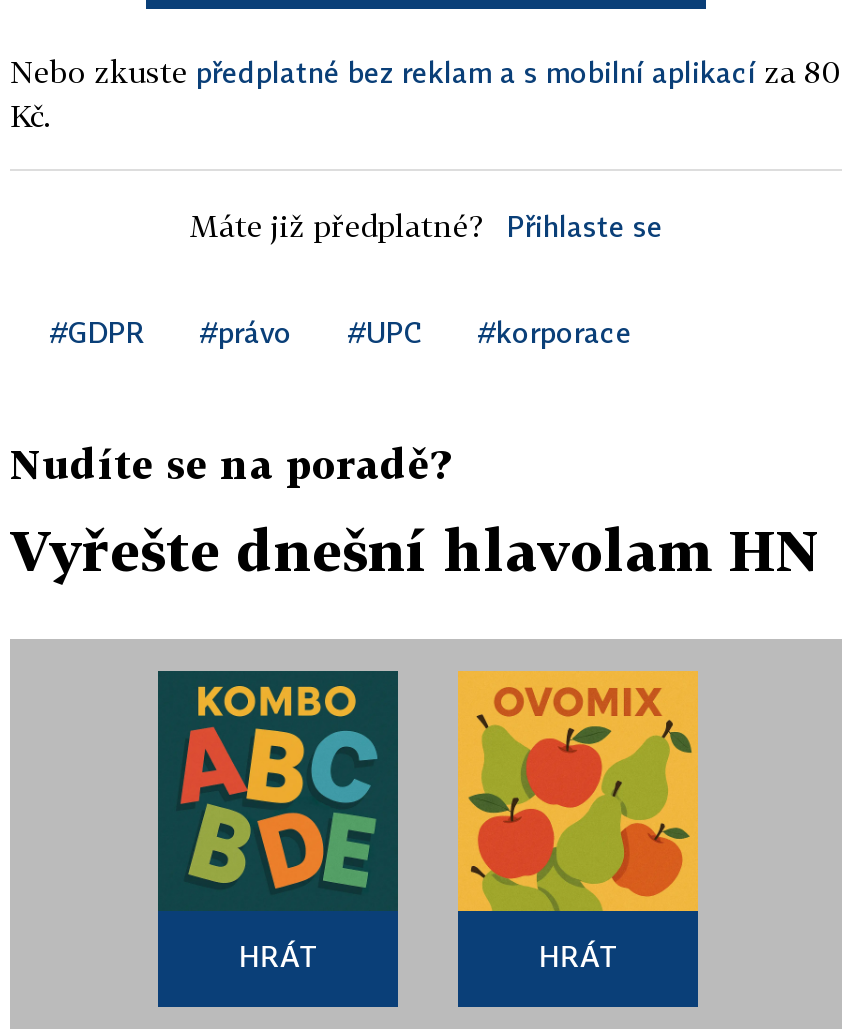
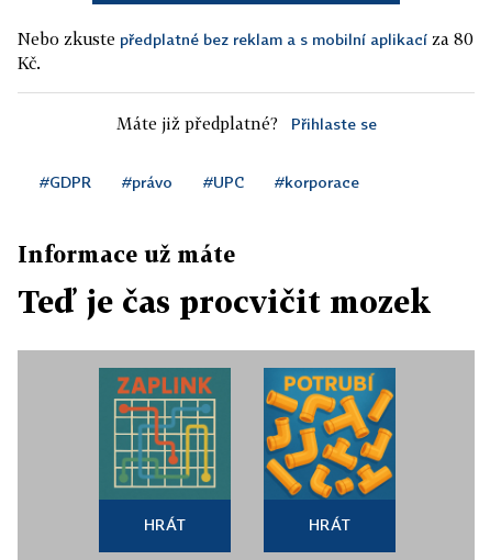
[10,439,450,487] Nudíte se na poradě? -> [18,240,235,267] Informace už máte
[10,517,820,583] Vyřešte dnešní hlavolam HN -> [18,283,431,320] Teď je čas procvičit mozek
[160,673,396,911] [image] -> [99,368,231,500] [image]
[456,669,700,913] [image] -> [263,367,397,500] [image]

